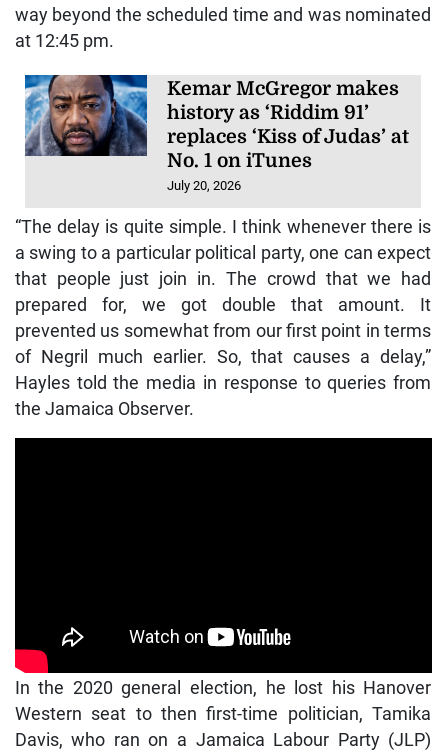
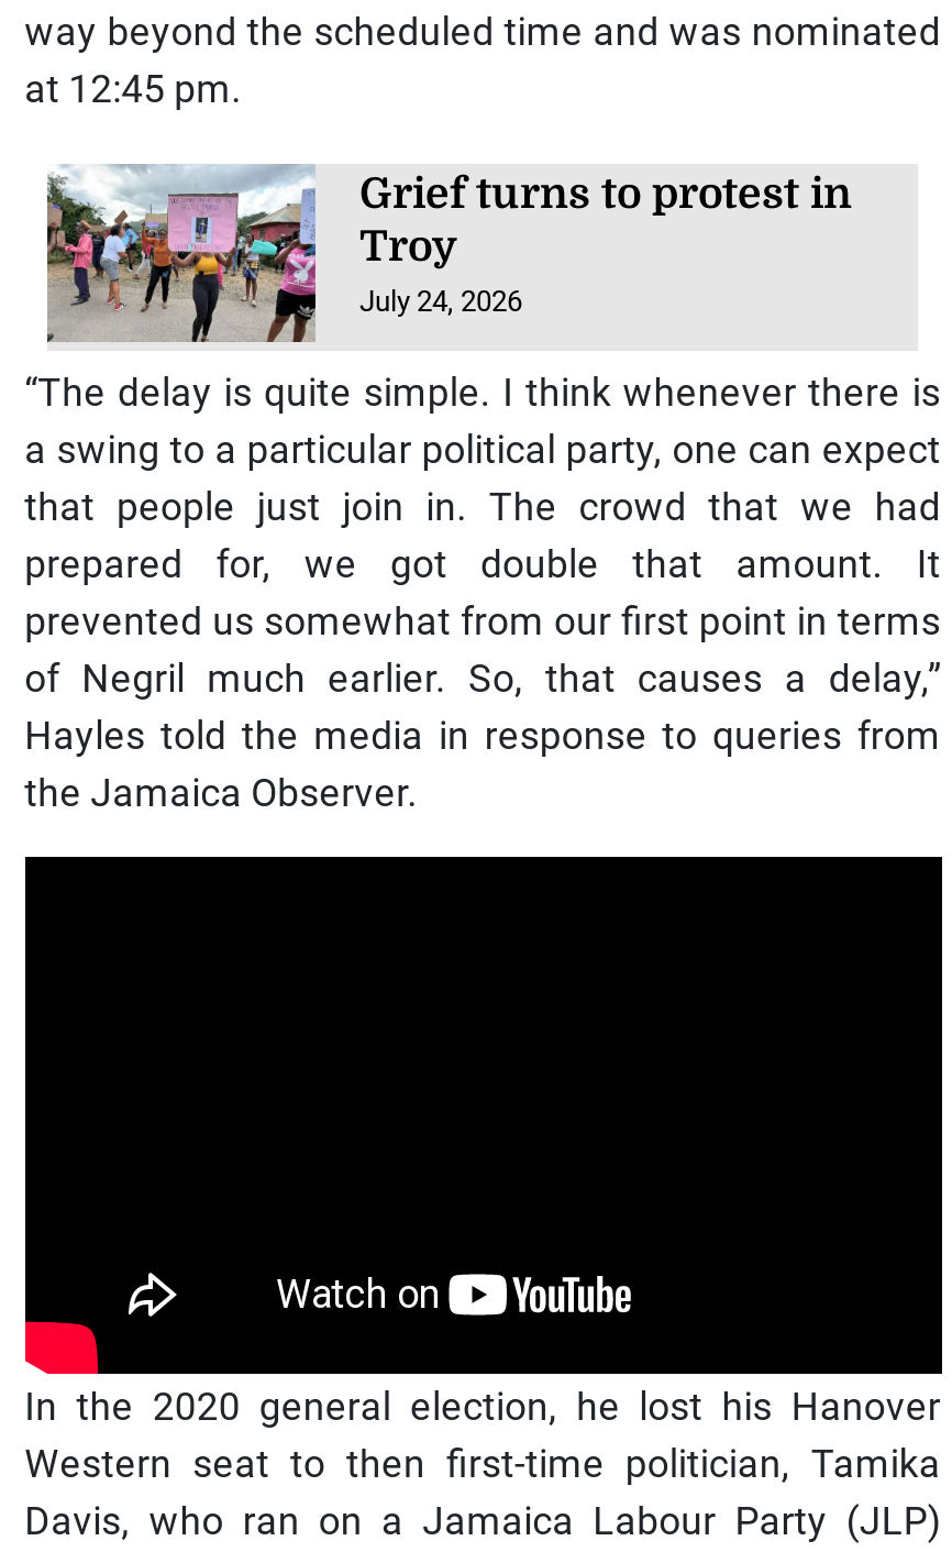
[24,74,409,193] [image] | Kemar McGregor makes | history as ‘Riddim 91’ | replaces ‘Kiss of Judas’ at | No. 1 on iTunes | July 20, 2026 -> [45,164,852,342] [image] | Grief turns to protest in | Troy | July 24, 2026

